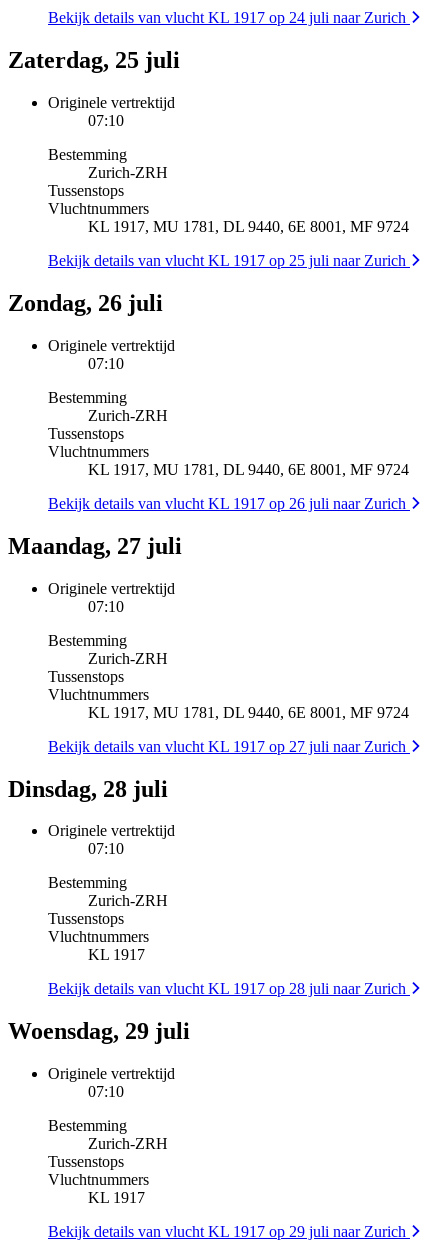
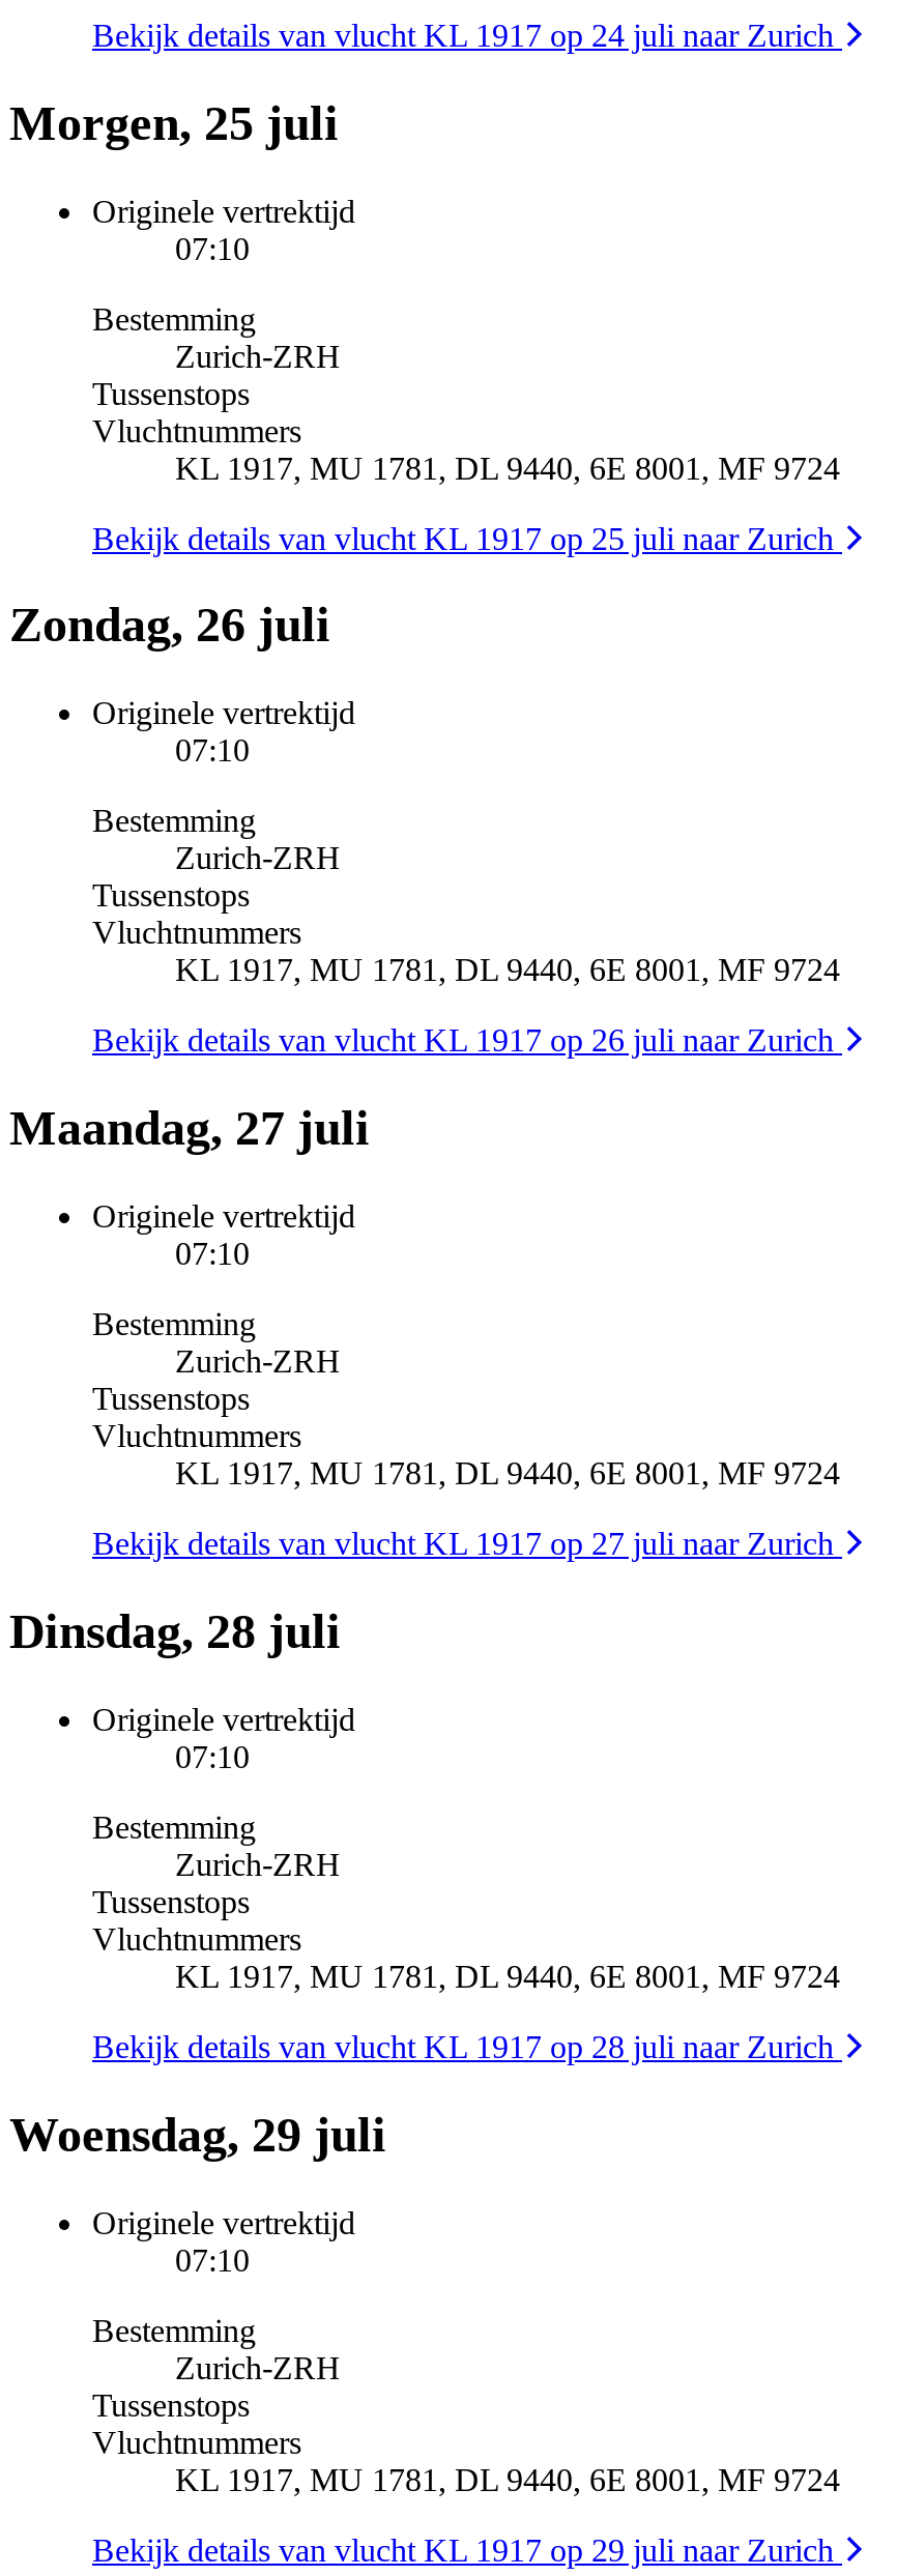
[8,47,180,73] Zaterdag, 25 juli -> [9,95,339,149] Morgen, 25 juli
[88,946,145,963] KL 1917 -> [175,1958,840,1994] KL 1917, MU 1781, DL 9440, 6E 8001, MF 9724
[88,1189,145,1206] KL 1917 -> [175,2461,840,2497] KL 1917, MU 1781, DL 9440, 6E 8001, MF 9724

